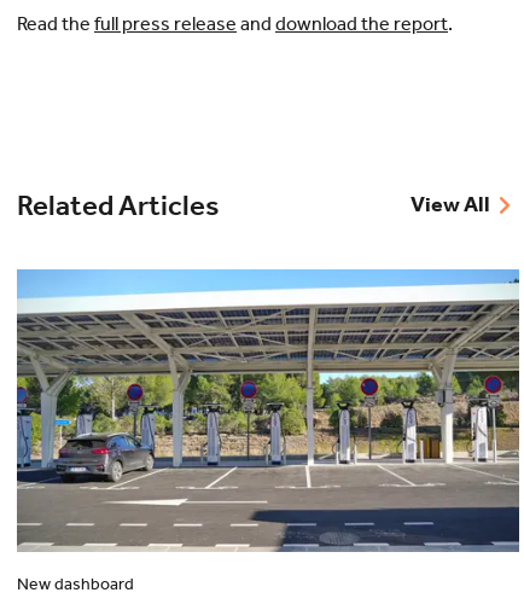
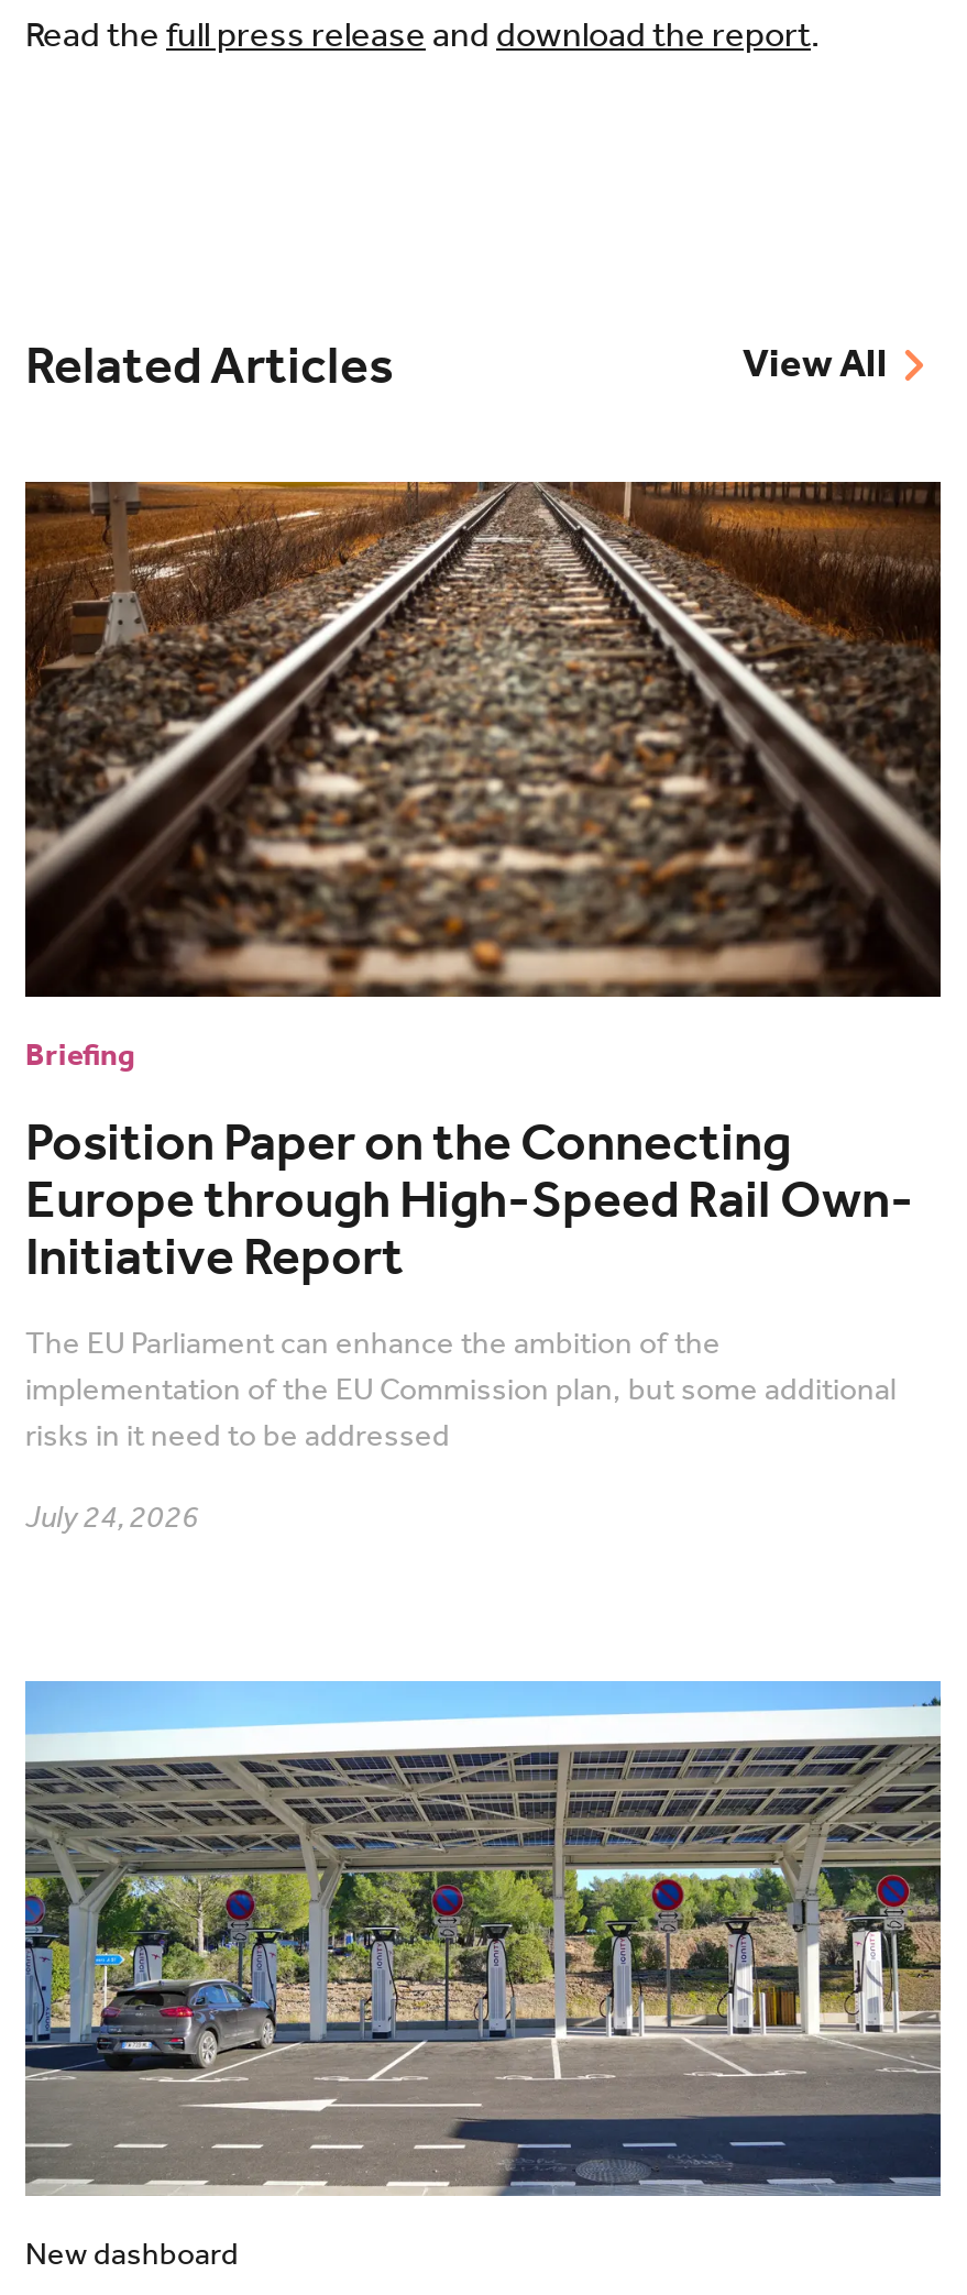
none -> [23,480,943,1535] [image] | Briefing | Position Paper on the Connecting | Europe through High-Speed Rail Own- | Initiative Report | The EU Parliament can enhance the ambition of the | implementation of the EU Commission plan, but some additional | risks in it need to be addressed | July 24, 2026

